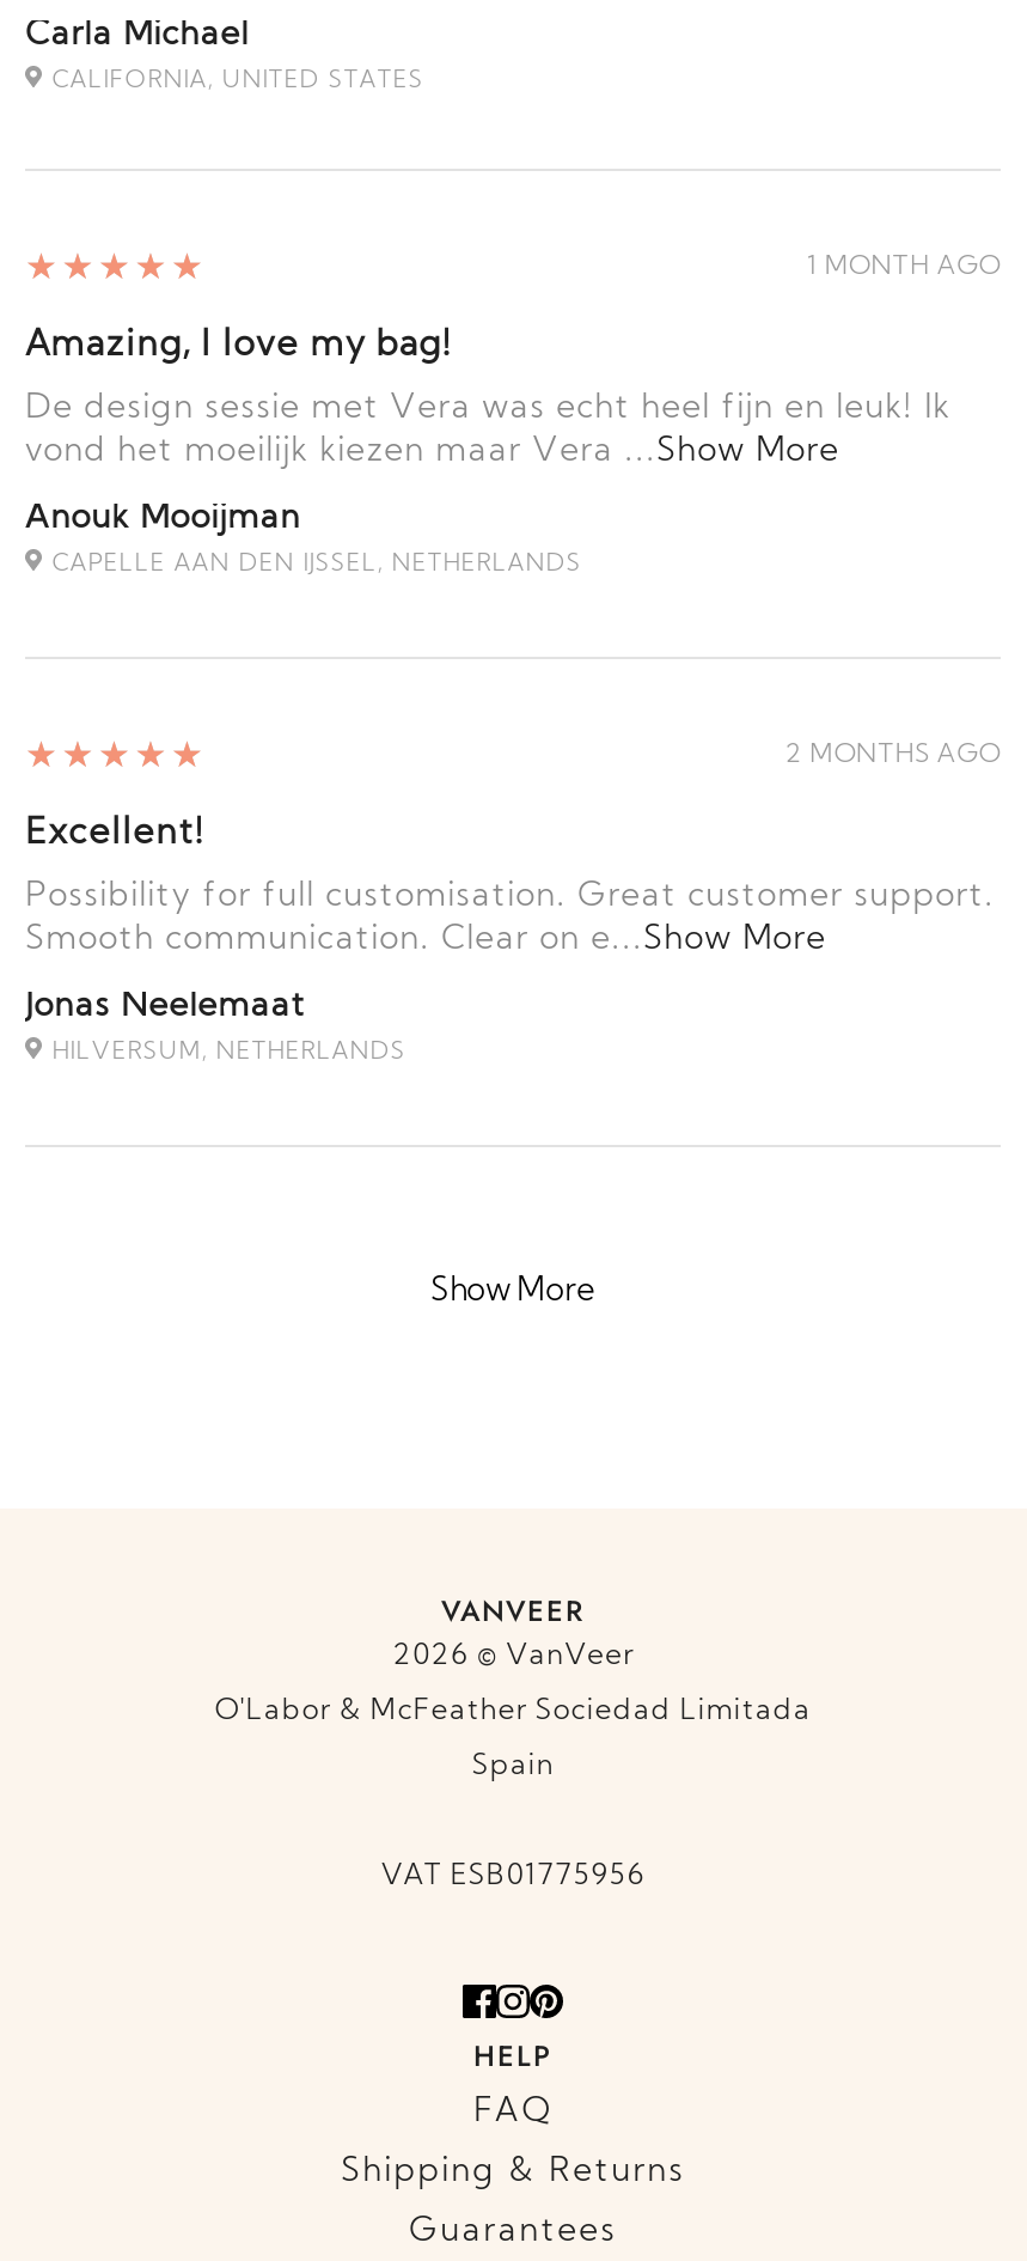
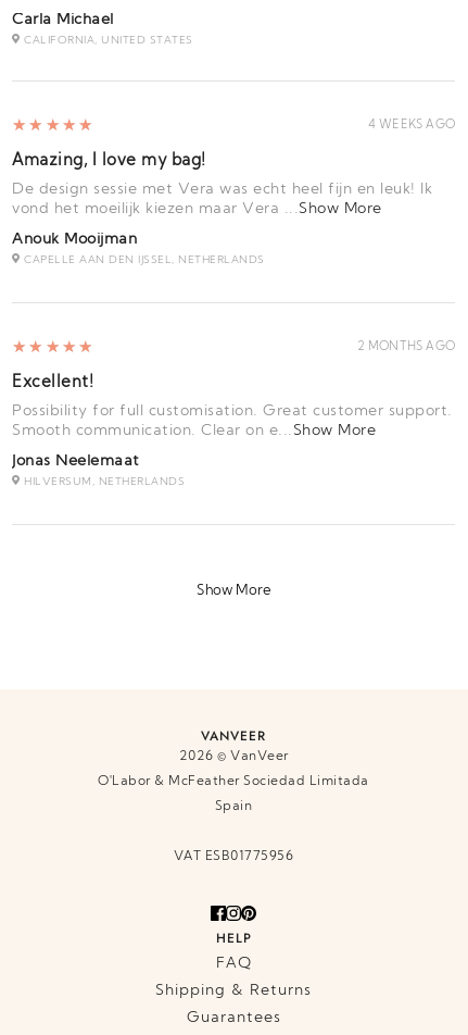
[807,256,1001,282] 1 MONTH AGO -> [368,120,455,132] 4 WEEKS AGO

